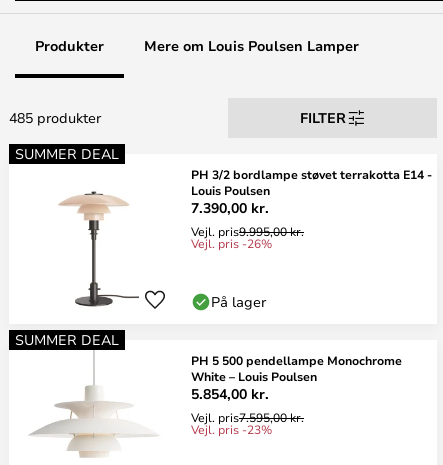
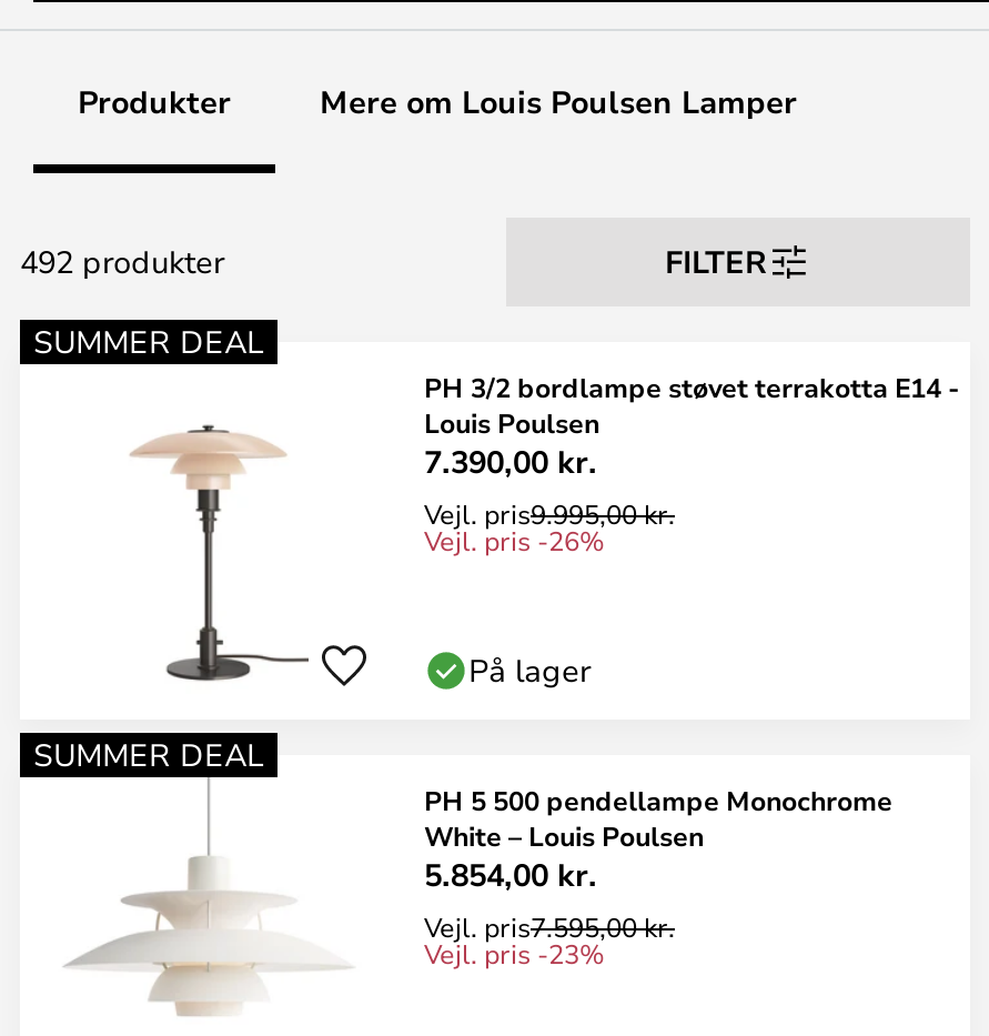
[9,108,101,127] 485 produkter -> [20,240,224,282] 492 produkter

